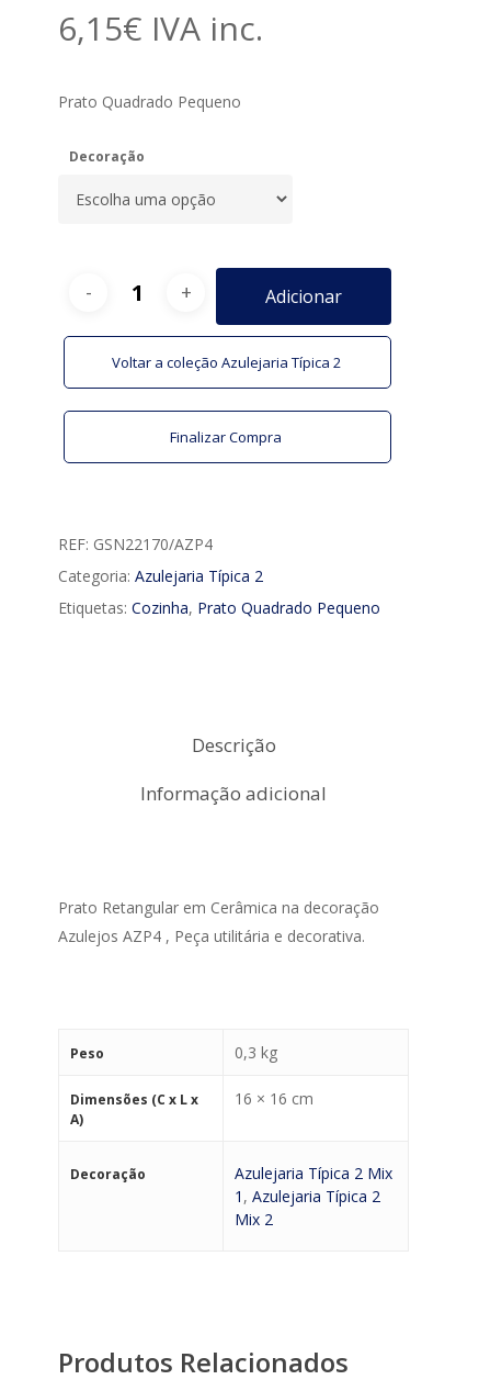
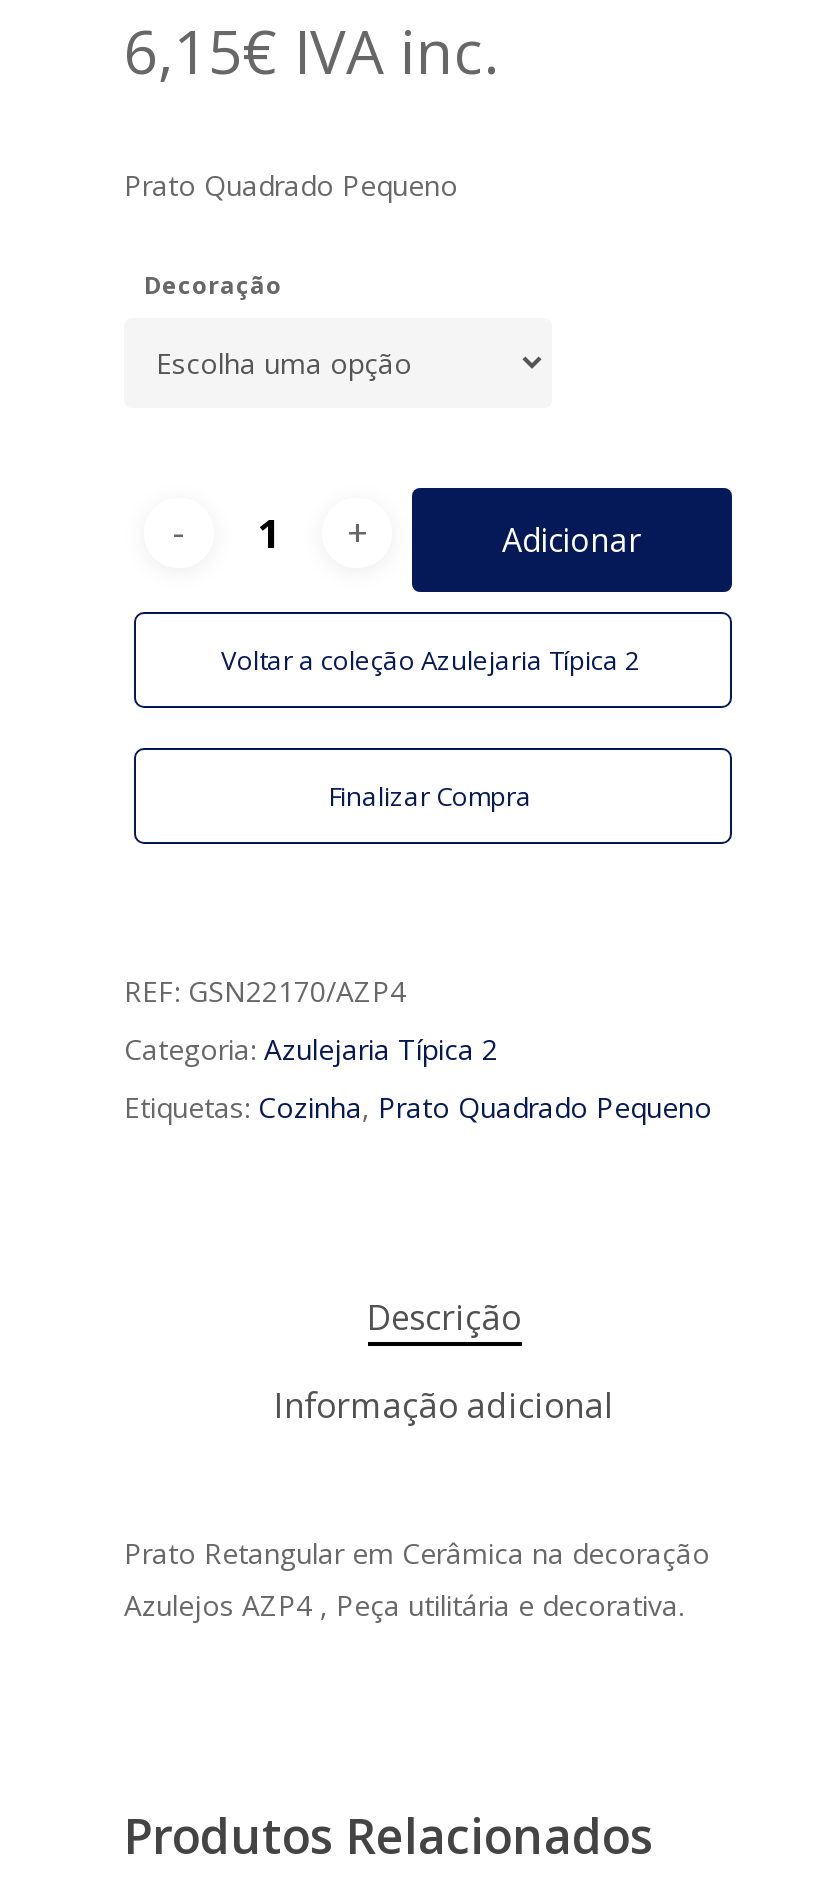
[70,1042,277,1128] Peso | 0,3 kg | Dimensões (C x L x | A) -> none
[235,1088,313,1109] 16 × 16 cm -> none
[70,1162,392,1229] Decoração | Azulejaria Típica 2 Mix | 1, Azulejaria Típica 2 | Mix 2 -> none

